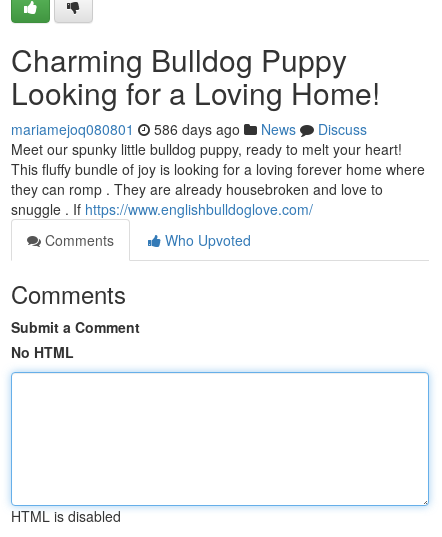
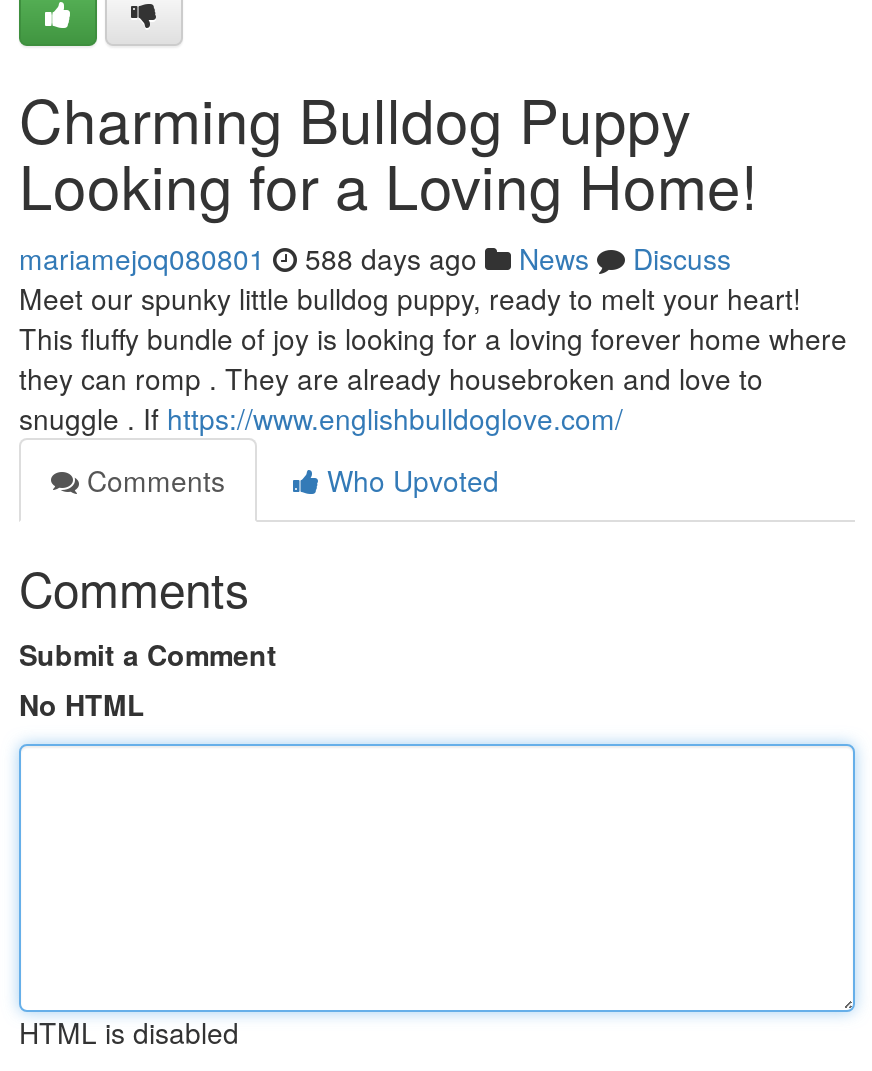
[11,119,367,139] mariamejoq080801 586 days ago News Discuss -> [19,238,731,278] mariamejoq080801 588 days ago News Discuss

